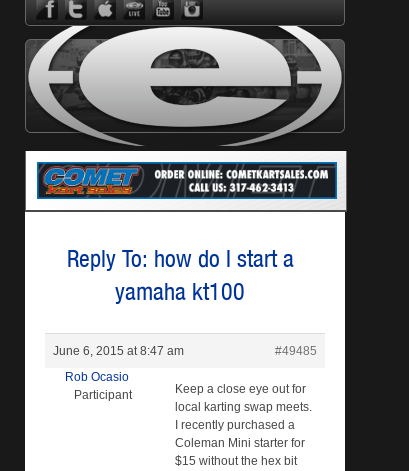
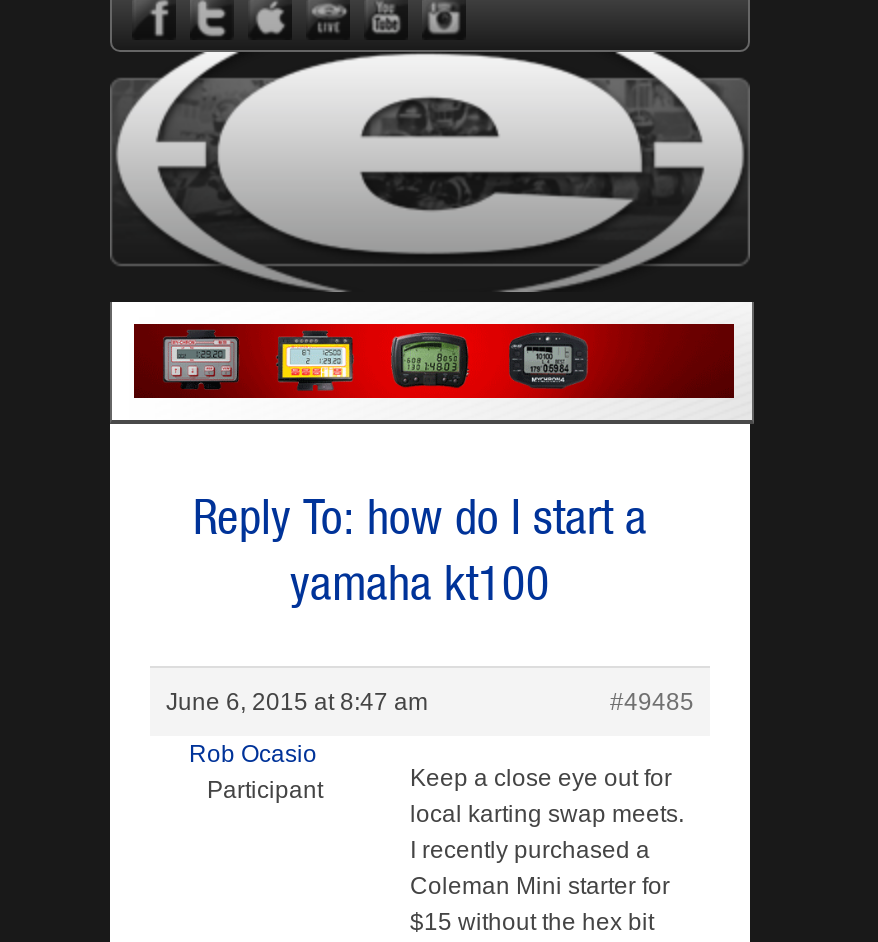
[36,161,338,200] [image] -> [132,322,736,400] [image]

